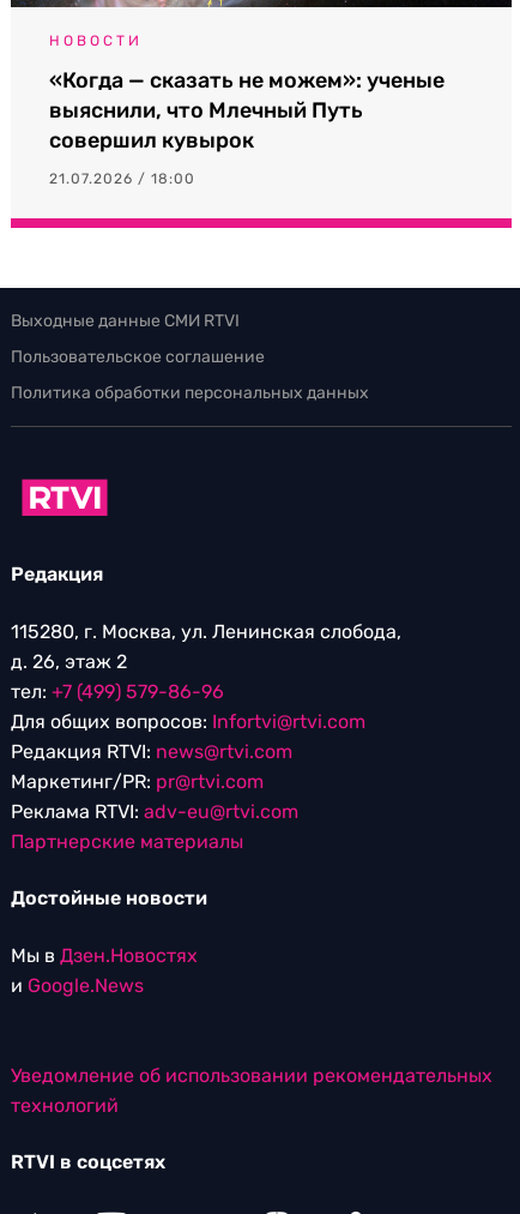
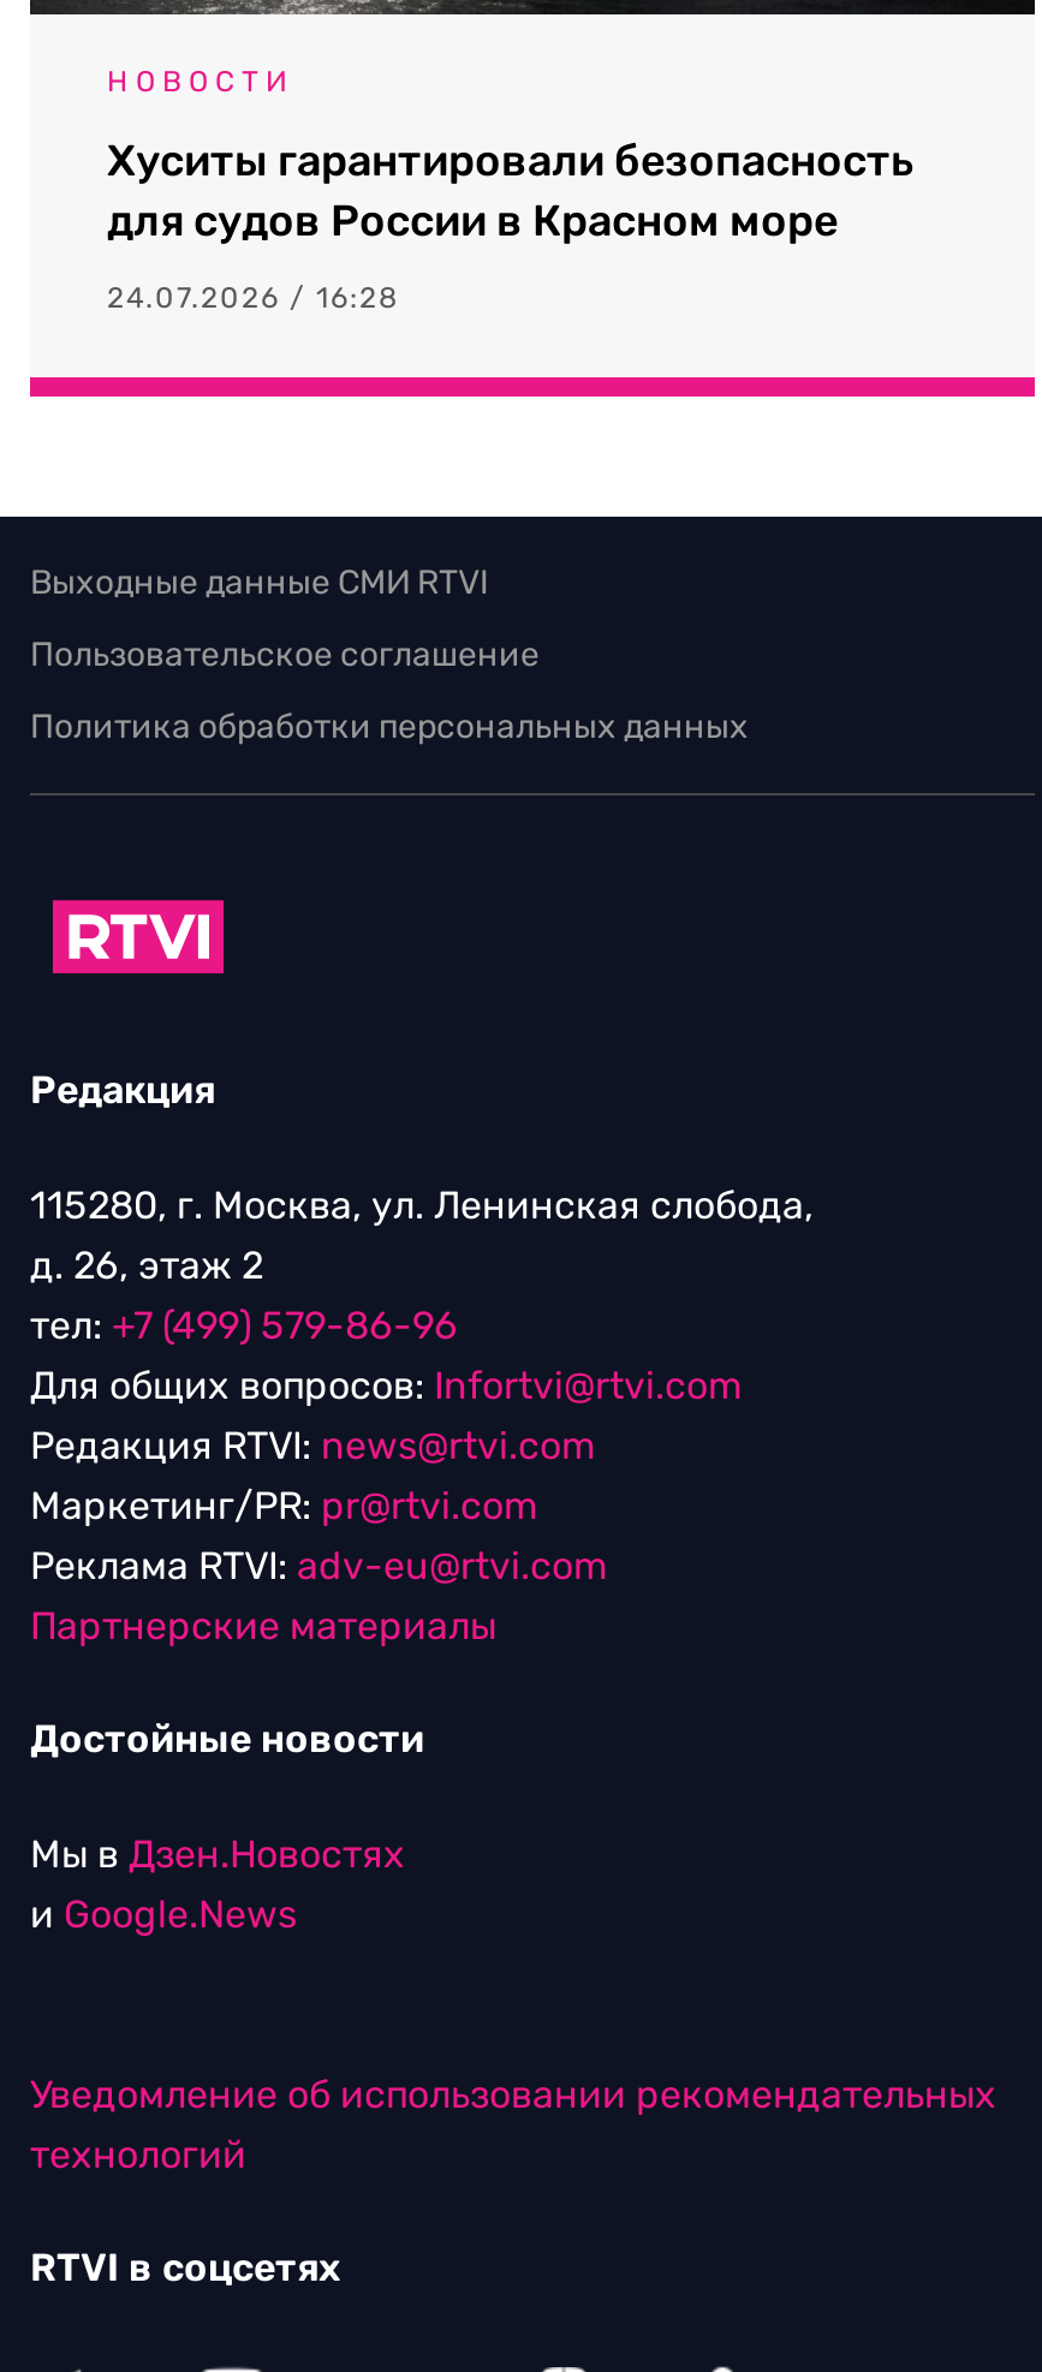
[49,67,445,154] «Когда — сказать не можем»: ученые | выяснили, что Млечный Путь | совершил кувырок -> [107,135,915,248] Хуситы гарантировали безопасность | для судов России в Красном море
[49,170,195,187] 21.07.2026 / 18:00 -> [107,281,400,315] 24.07.2026 / 16:28

